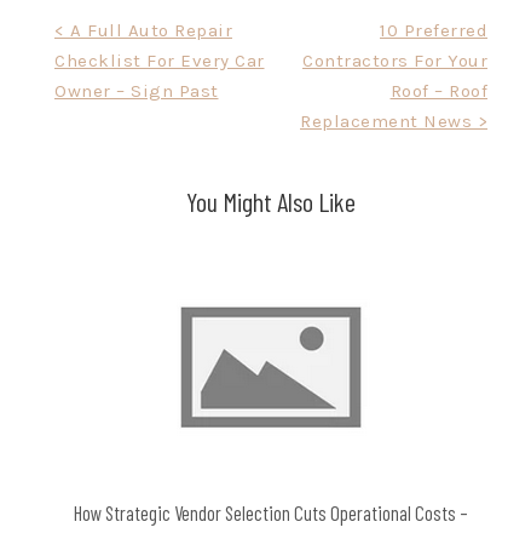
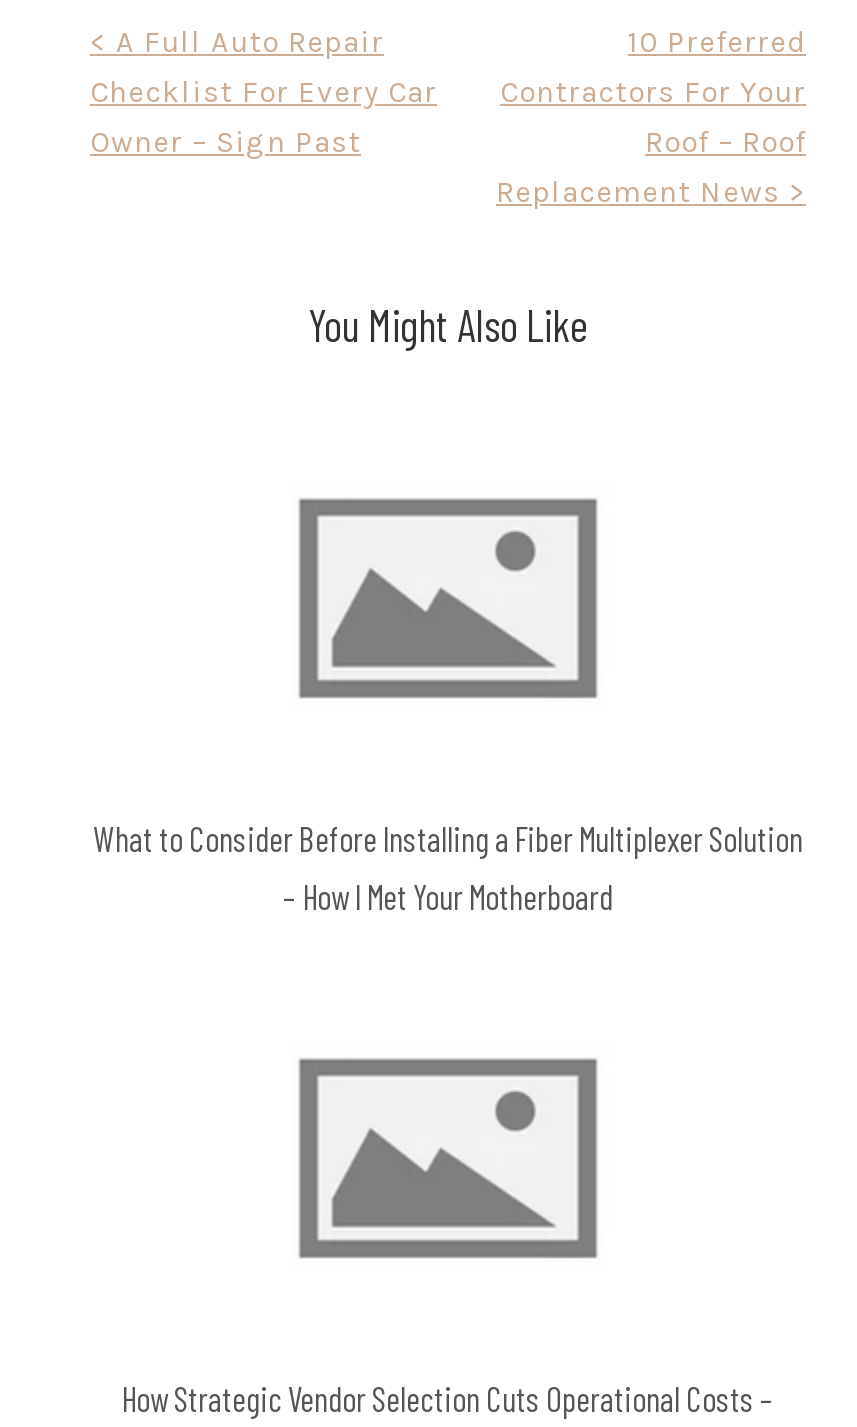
none -> [93,818,803,916] What to Consider Before Installing a Fiber Multiplexer Solution | – How I Met Your Motherboard

